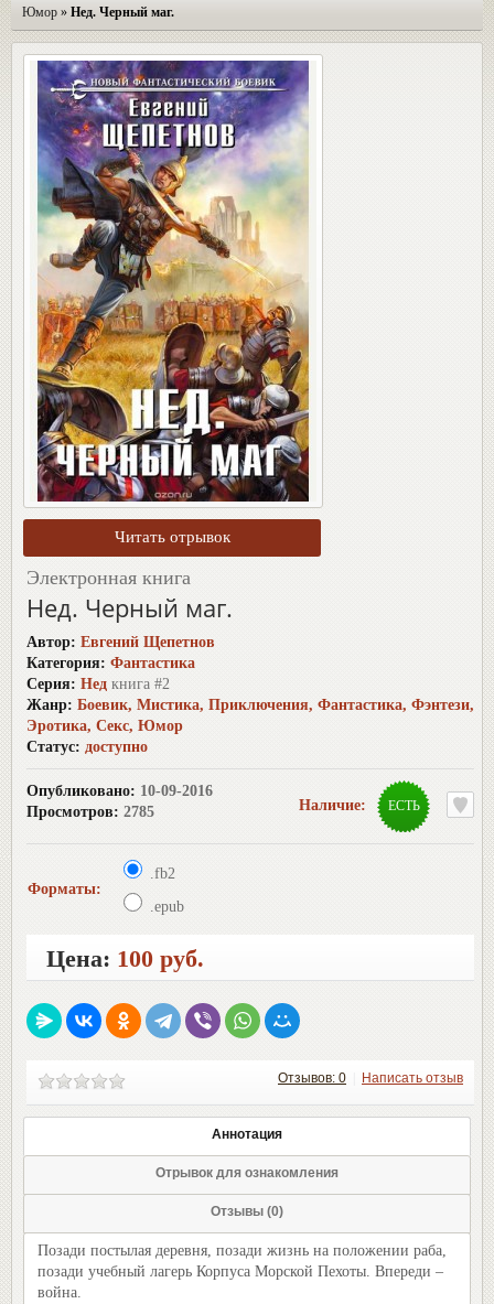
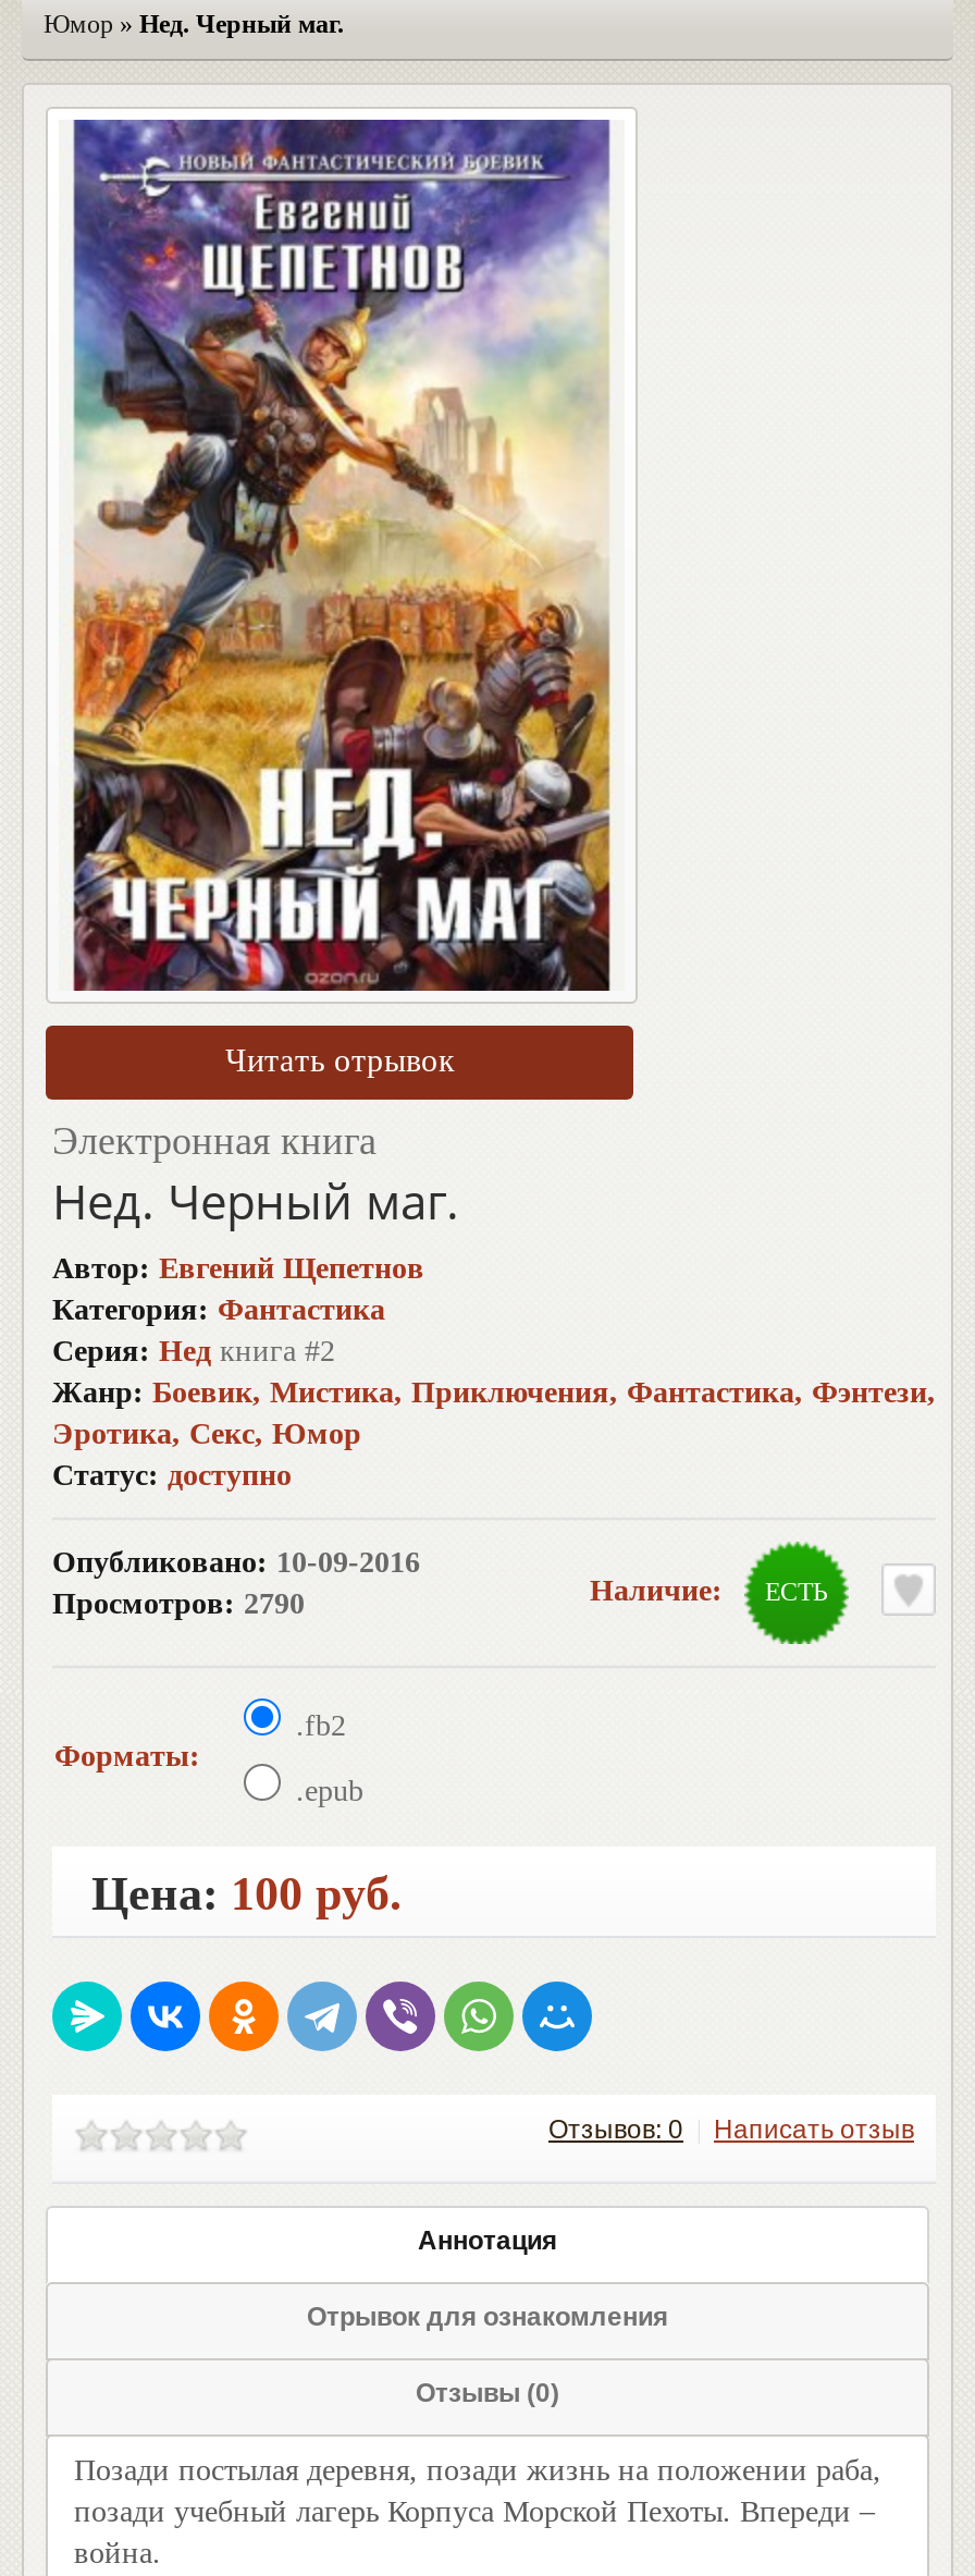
[26,803,154,820] Просмотров: 2785 -> [52,1587,305,1620] Просмотров: 2790

